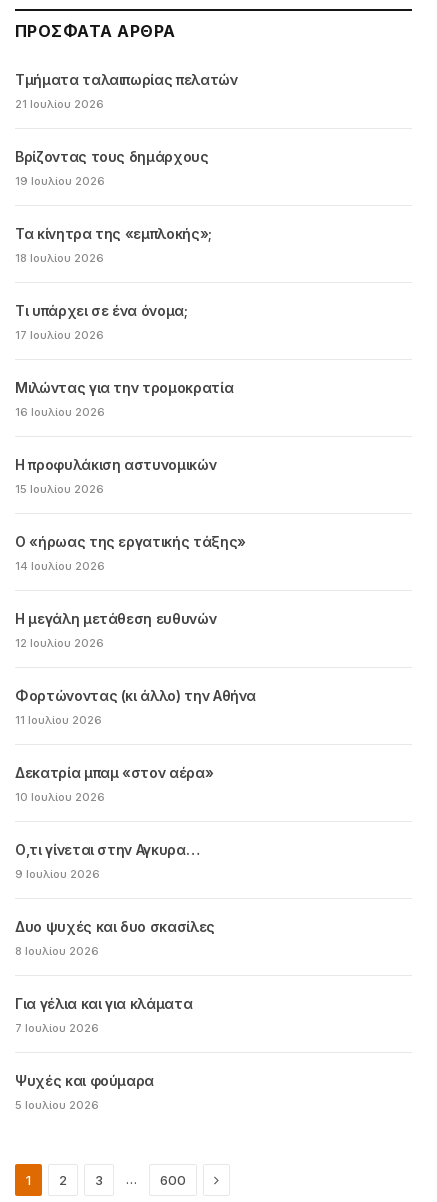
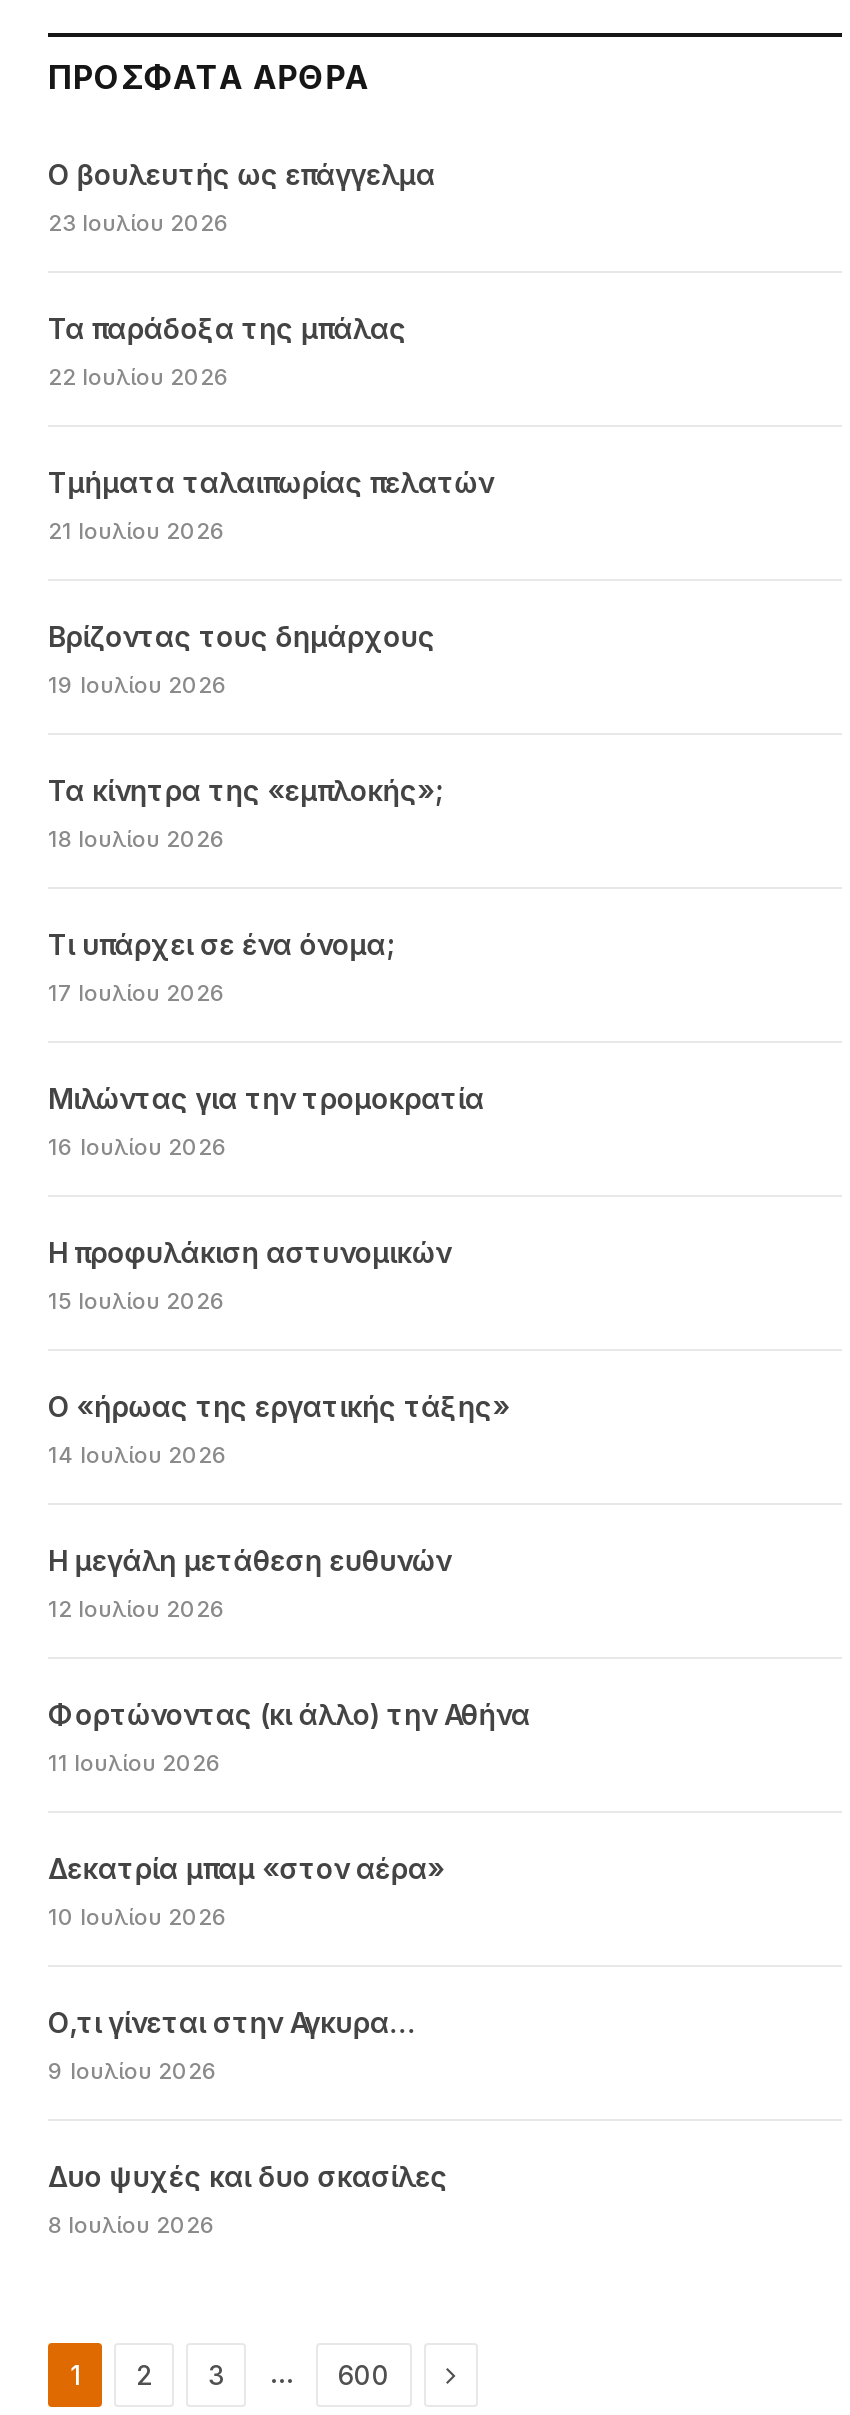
none -> [48,156,435,390] Ο βουλευτής ως επάγγελμα | 23 Ιουλίου 2026 | Τα παράδοξα της μπάλας | 22 Ιουλίου 2026
moved [15,71,256,958] -> [48,464,530,2238]: Τμήματα ταλαιπωρίας πελατών | 21 Ιουλίου 2026 | Βρίζοντας τους δημάρχους | ... | Δυο ψυχές και δυο σκασίλες | 8 Ιουλίου 2026
[15,995,192,1112] Για γέλια και για κλάματα | 7 Ιουλίου 2026 | Ψυχές και φούμαρα | 5 Ιουλίου 2026 -> none

